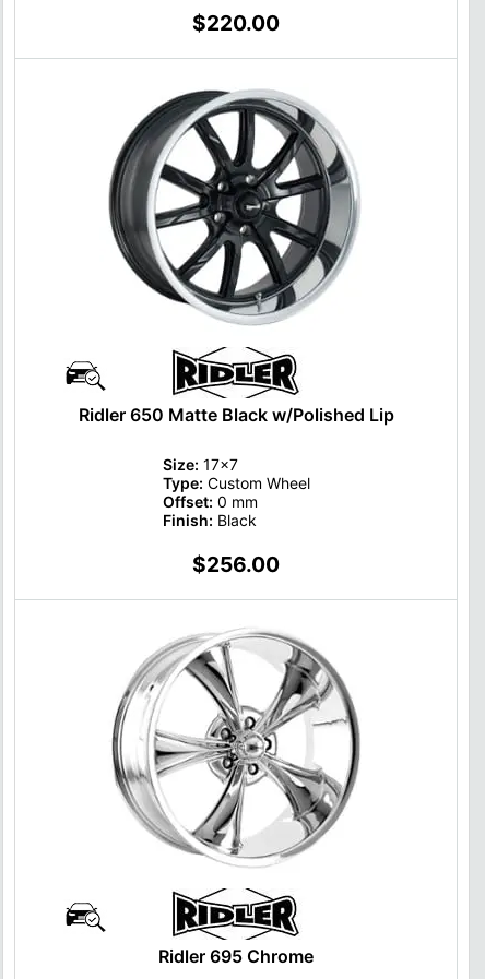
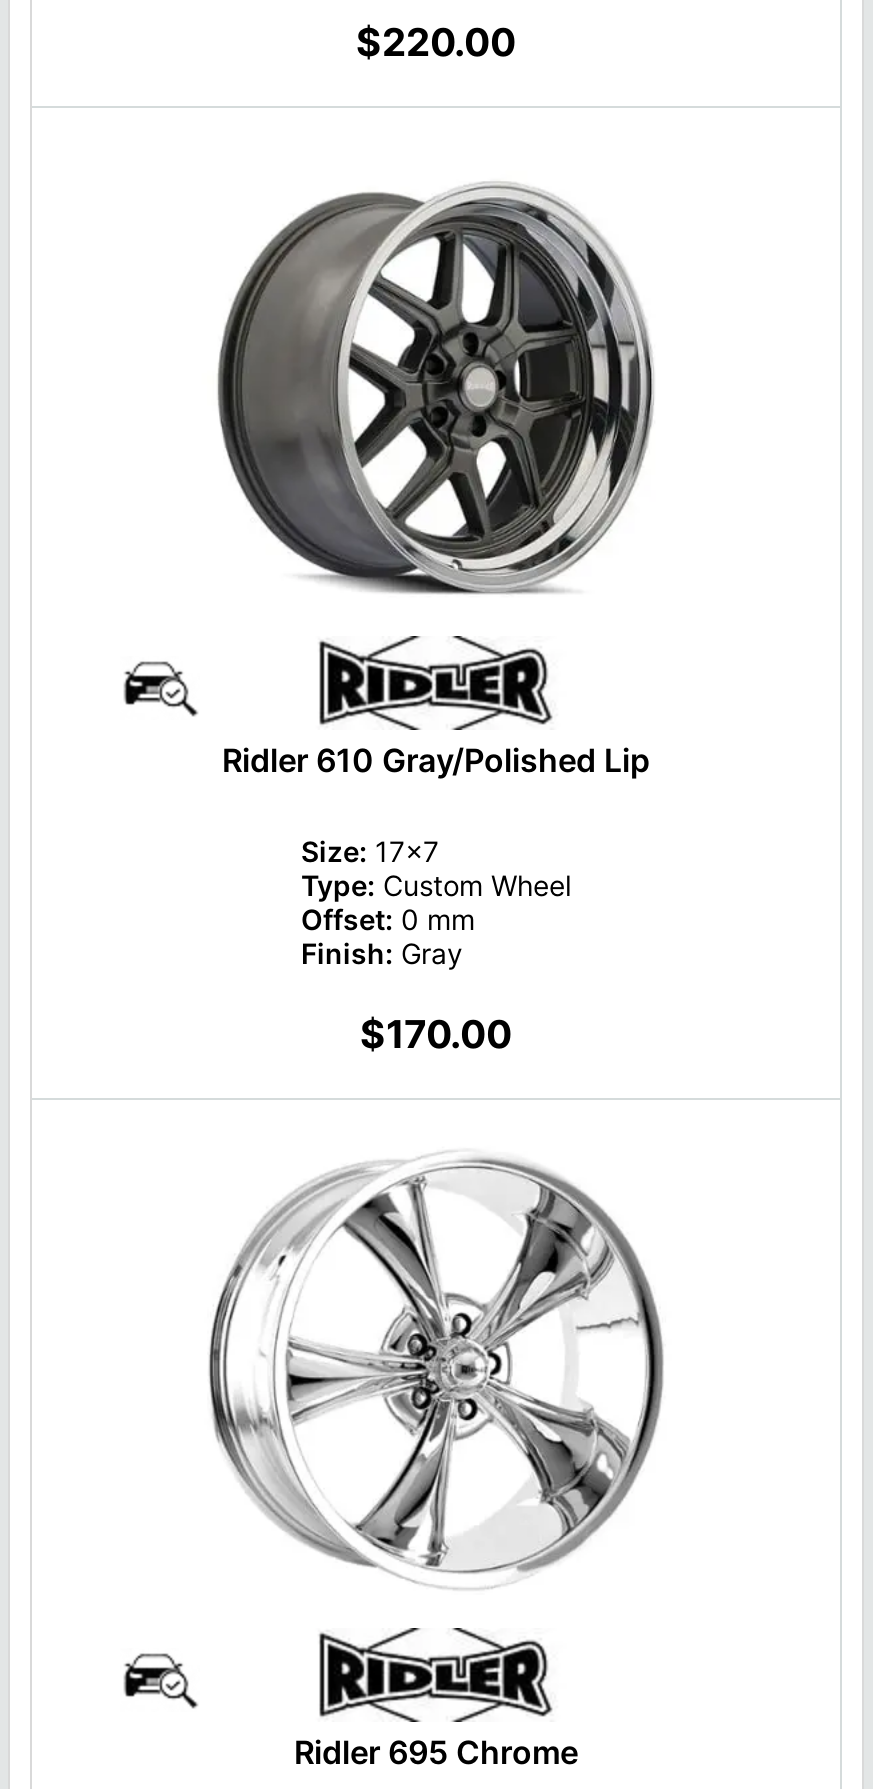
[108,89,360,323] [image] -> [204,166,662,594] [image]
[78,404,394,426] Ridler 650 Matte Black w/Polished Lip -> [222,740,650,780] Ridler 610 Gray/Polished Lip
[162,511,256,529] Finish: Black -> [301,936,463,970] Finish: Gray
[192,551,280,577] $256.00 -> [360,1010,512,1058] $170.00

